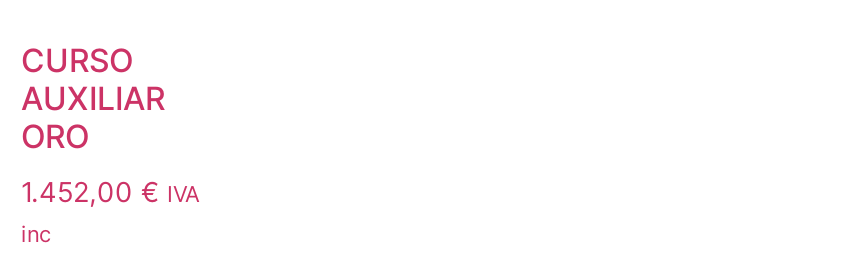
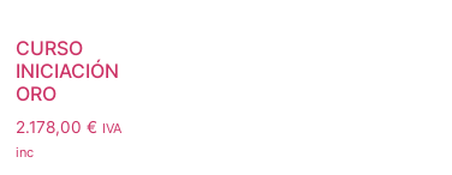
[21,78,165,118] AUXILIAR -> [16,59,119,83] INICIACIÓN
[21,176,199,208] 1.452,00 € IVA -> [16,118,121,137] 2.178,00 € IVA

